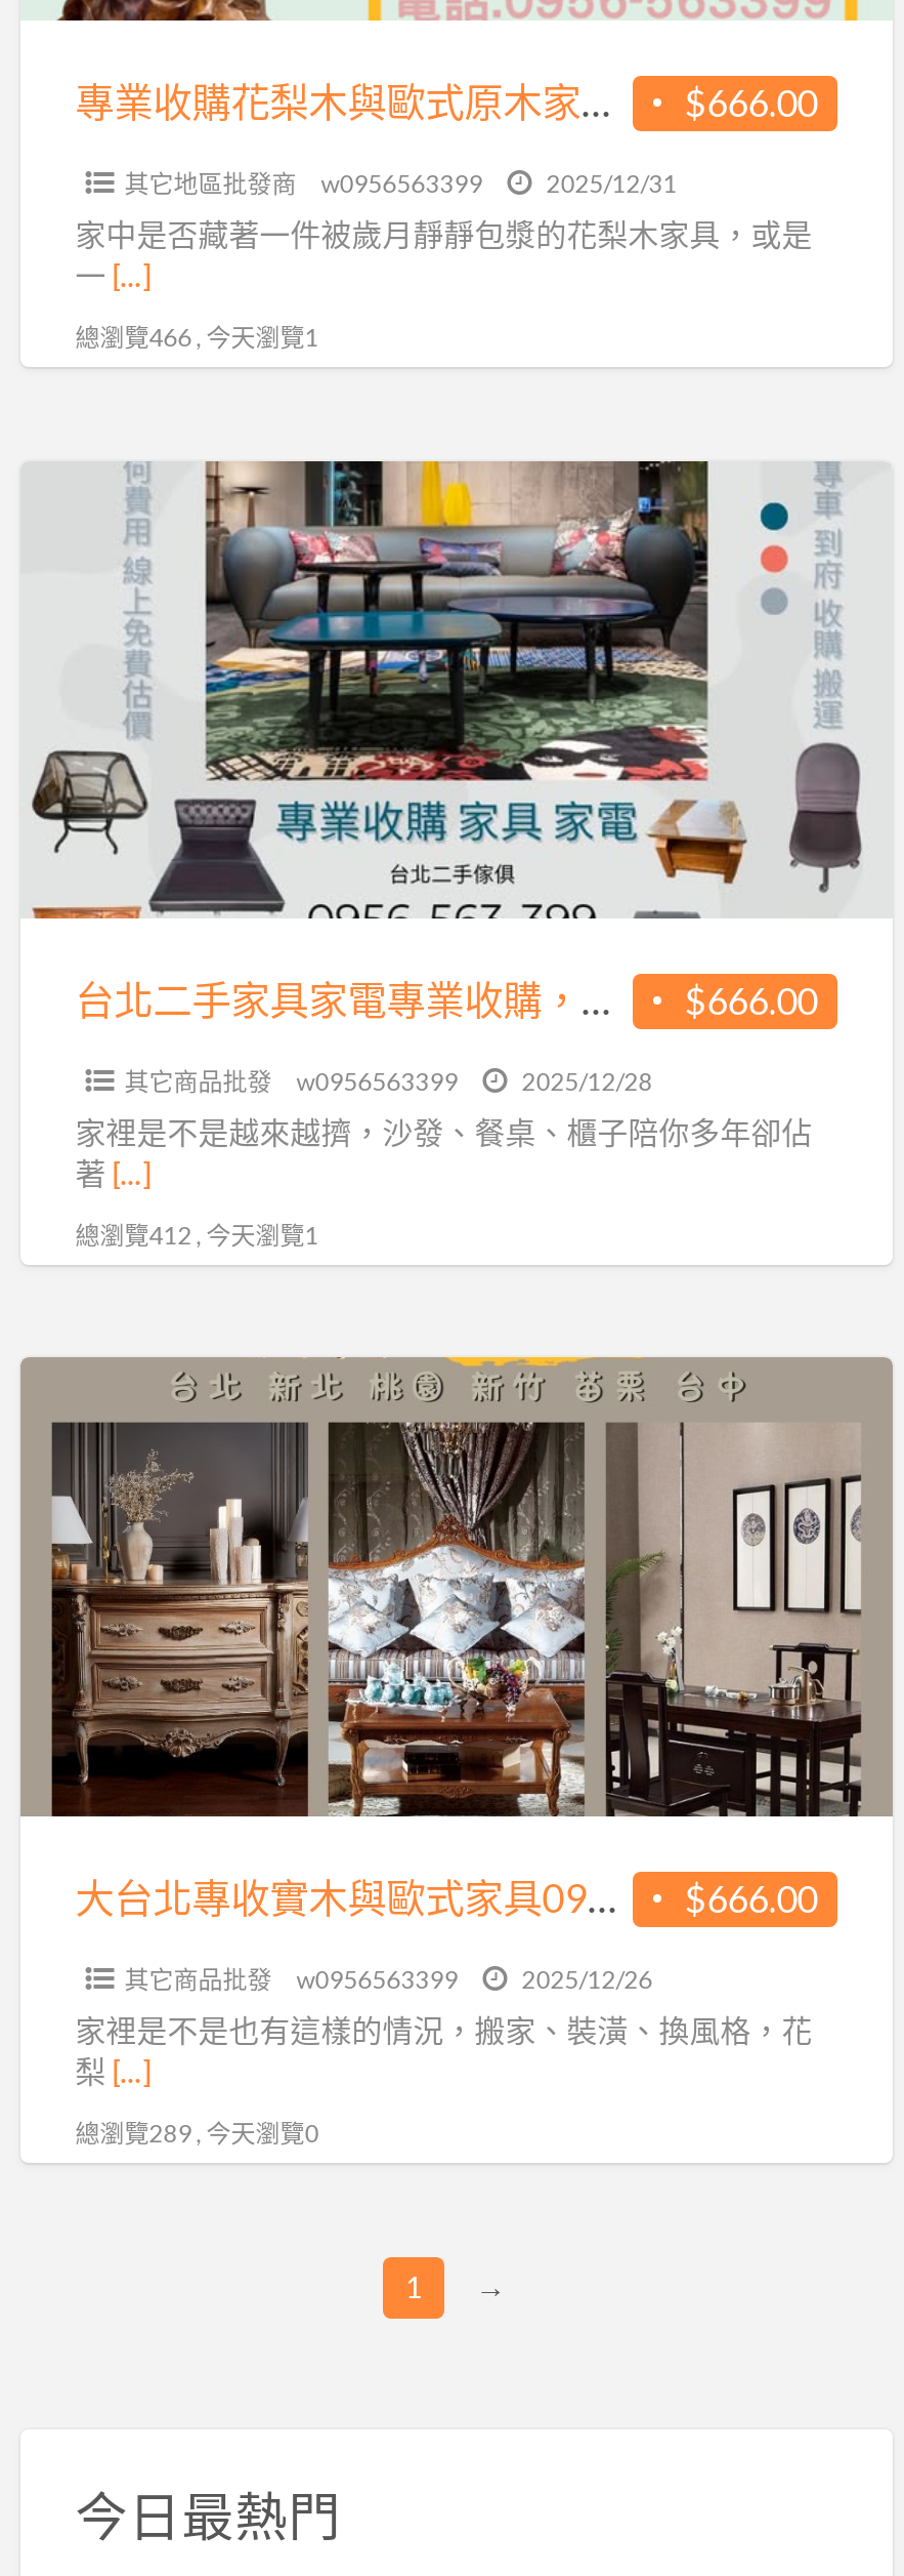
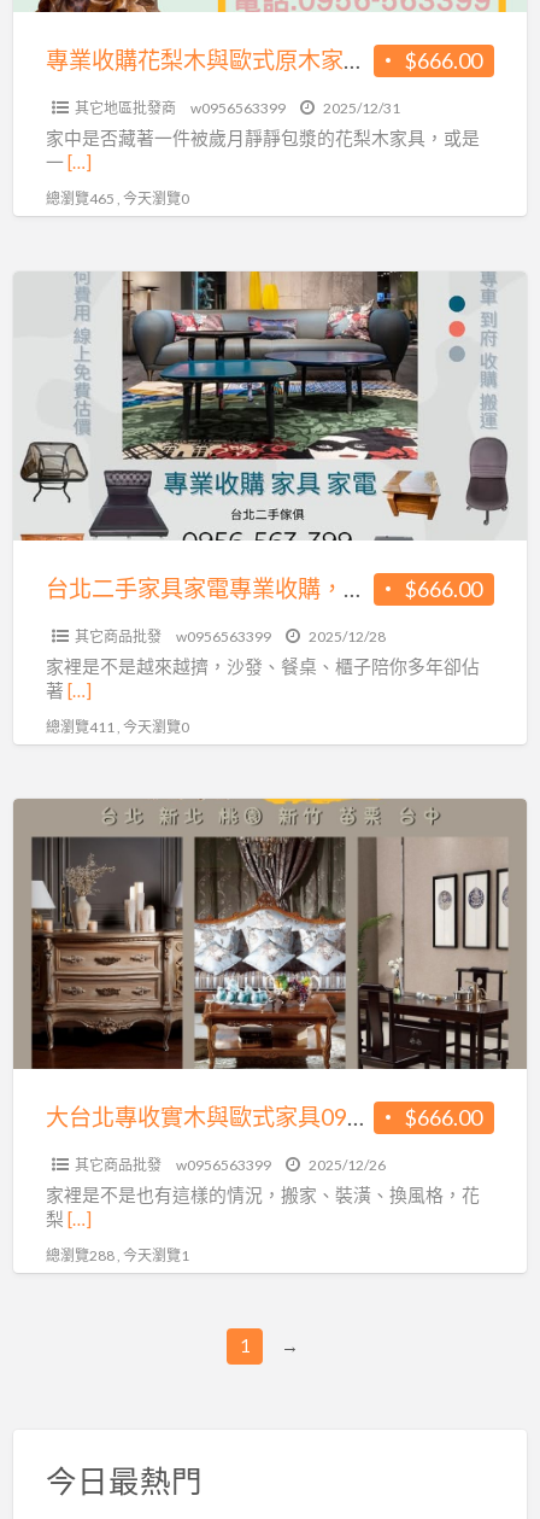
[75,323,319,353] 總瀏覽466 , 今天瀏覽1 -> [45,190,189,208] 總瀏覽465 , 今天瀏覽0
[75,1220,319,1251] 總瀏覽412 , 今天瀏覽1 -> [45,718,189,736] 總瀏覽411 , 今天瀏覽0
[75,2118,319,2149] 總瀏覽289 , 今天瀏覽0 -> [45,1247,189,1265] 總瀏覽288 , 今天瀏覽1

